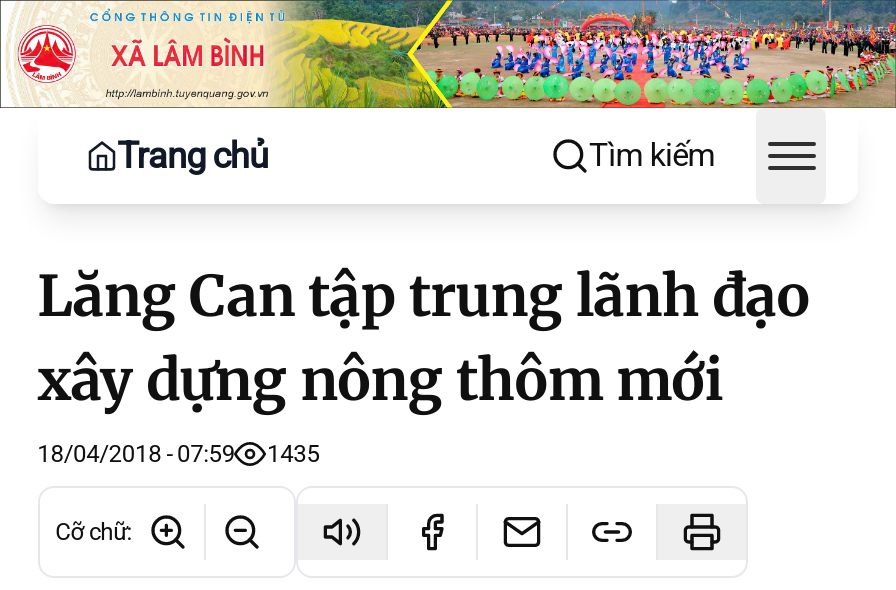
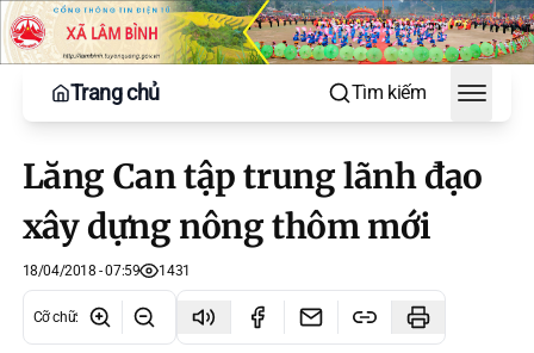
[37,441,320,469] 18/04/2018 - 07:59 1435 -> [22,263,191,279] 18/04/2018 - 07:59 1431

